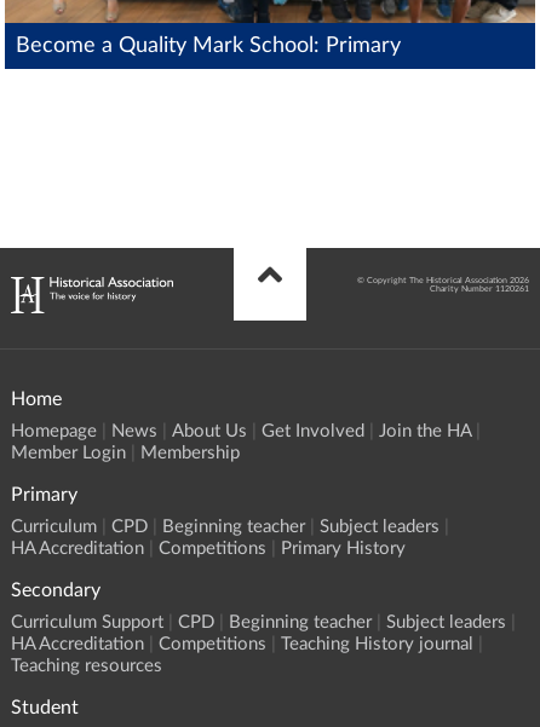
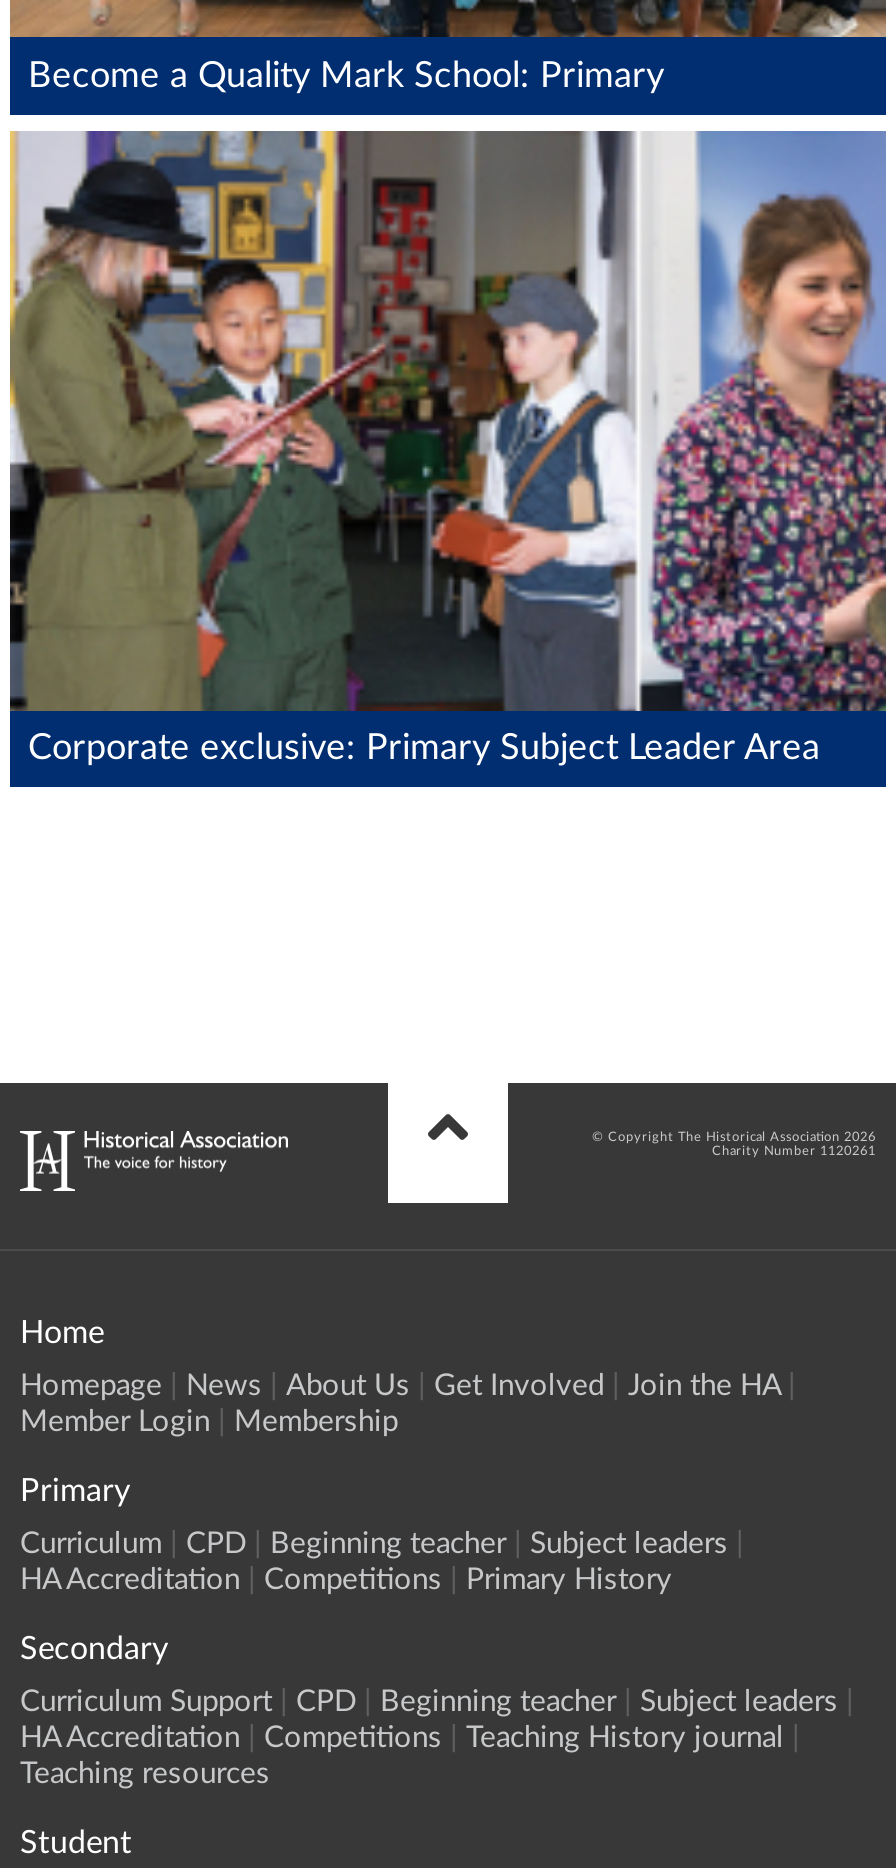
none -> [8,114,888,766] [image] | Corporate exclusive: Primary Subject Leader Area

